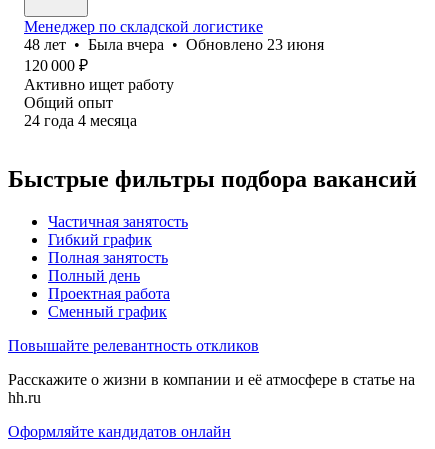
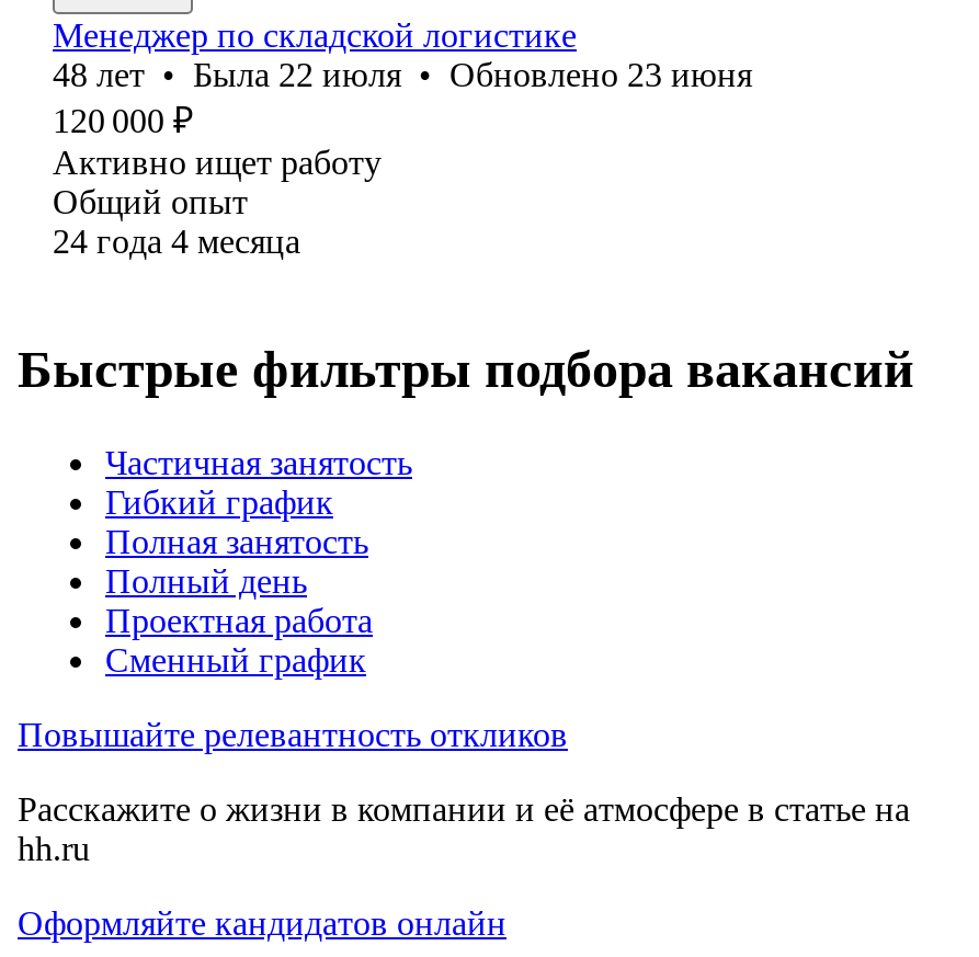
[24,36,324,53] 48 лет • Была вчера • Обновлено 23 июня -> [53,56,752,93] 48 лет • Была 22 июля • Обновлено 23 июня

